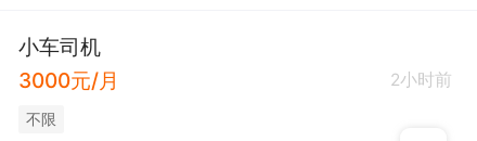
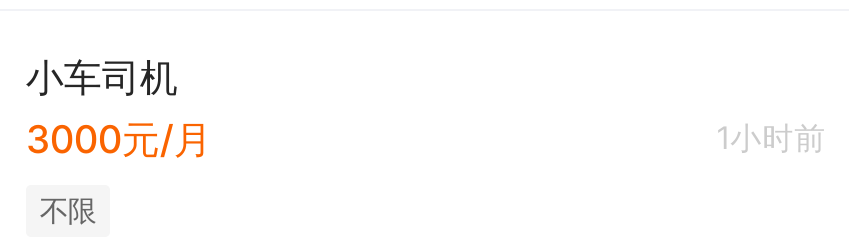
[390,70,452,90] 2小时前 -> [716,119,826,157] 1小时前

